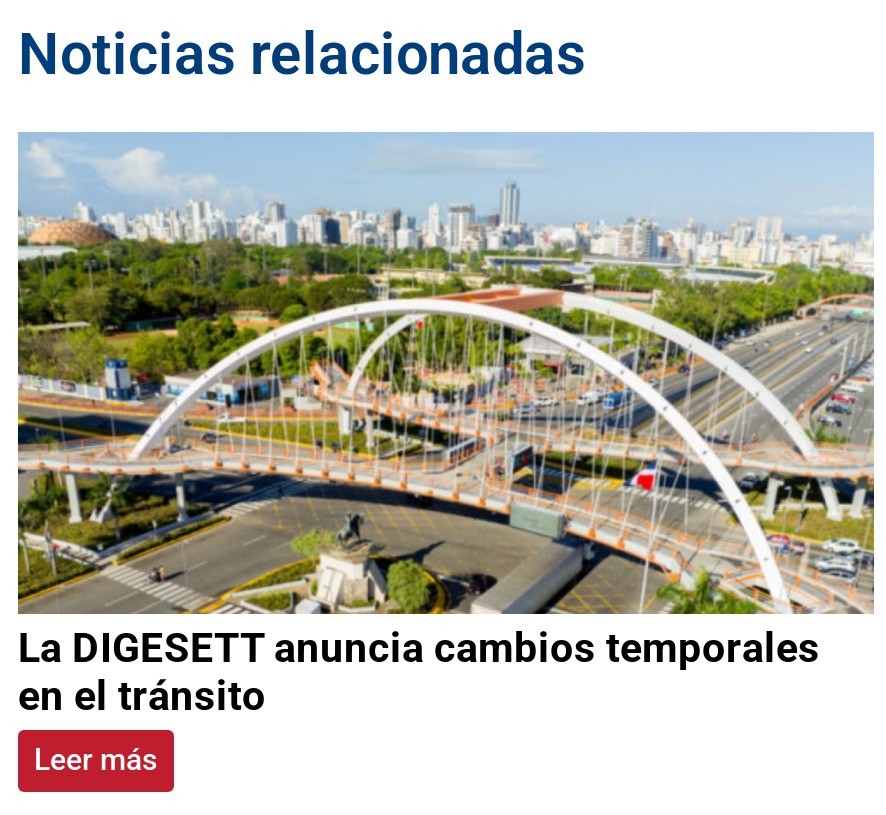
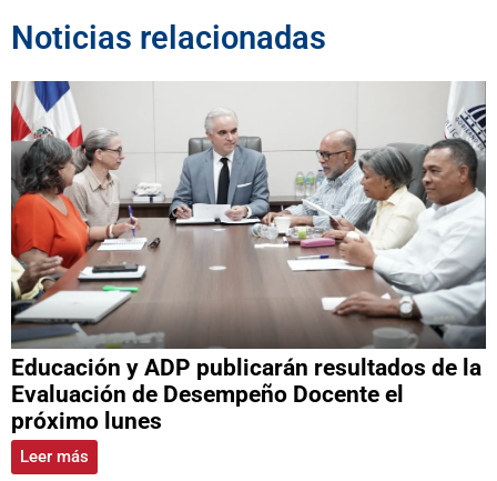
[16,131,876,720] [image] | La DIGESETT anuncia cambios temporales | en el tránsito -> [10,81,487,434] [image] | Educación y ADP publicarán resultados de la | Evaluación de Desempeño Docente el | próximo lunes

